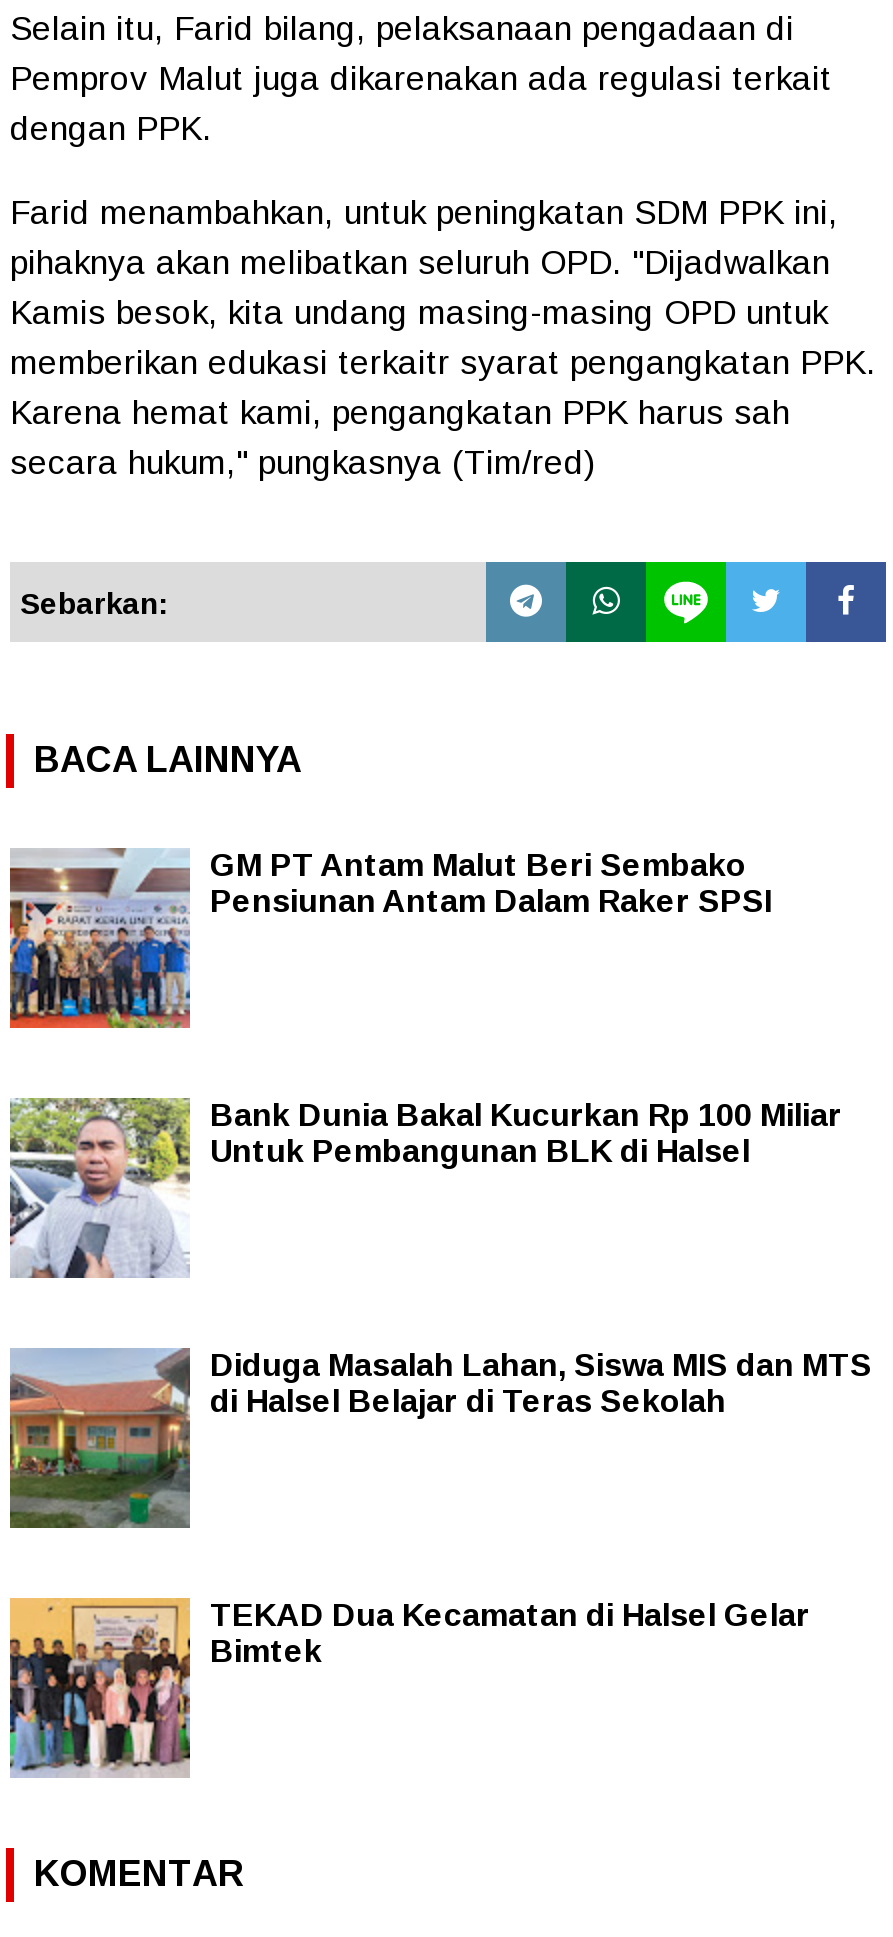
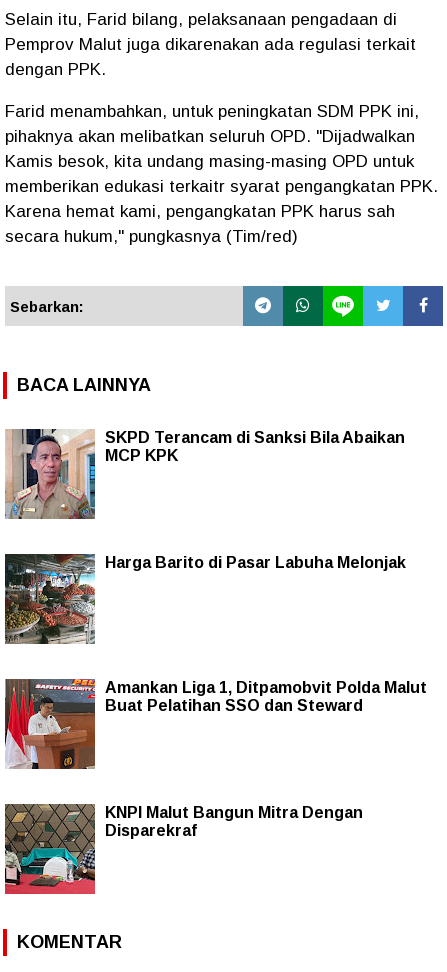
[8,848,772,1030] [image] | GM PT Antam Malut Beri Sembako | Pensiunan Antam Dalam Raker SPSI -> [4,428,405,520] [image] | SKPD Terancam di Sanksi Bila Abaikan | MCP KPK
[8,1096,842,1280] [image] | Bank Dunia Bakal Kucurkan Rp 100 Miliar | Untuk Pembangunan BLK di Halsel -> [4,553,406,645] [image] | Harga Barito di Pasar Labuha Melonjak
[8,1348,872,1530] [image] | Diduga Masalah Lahan, Siswa MIS dan MTS | di Halsel Belajar di Teras Sekolah -> [4,678,427,770] [image] | Amankan Liga 1, Ditpamobvit Polda Malut | Buat Pelatihan SSO dan Steward
[8,1596,810,1778] [image] | TEKAD Dua Kecamatan di Halsel Gelar | Bimtek -> [4,803,363,895] [image] | KNPI Malut Bangun Mitra Dengan | Disparekraf

